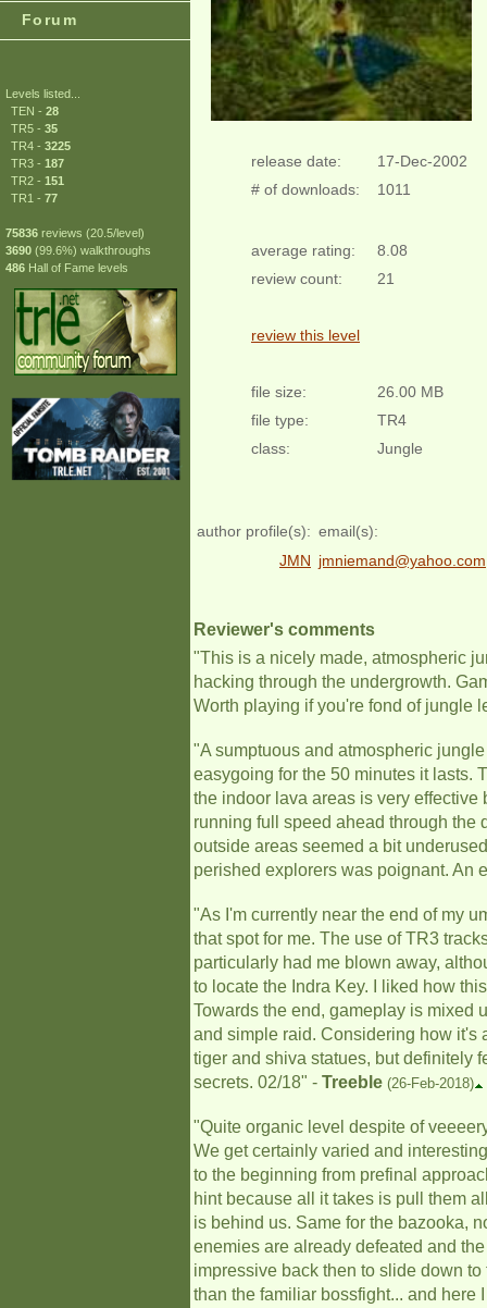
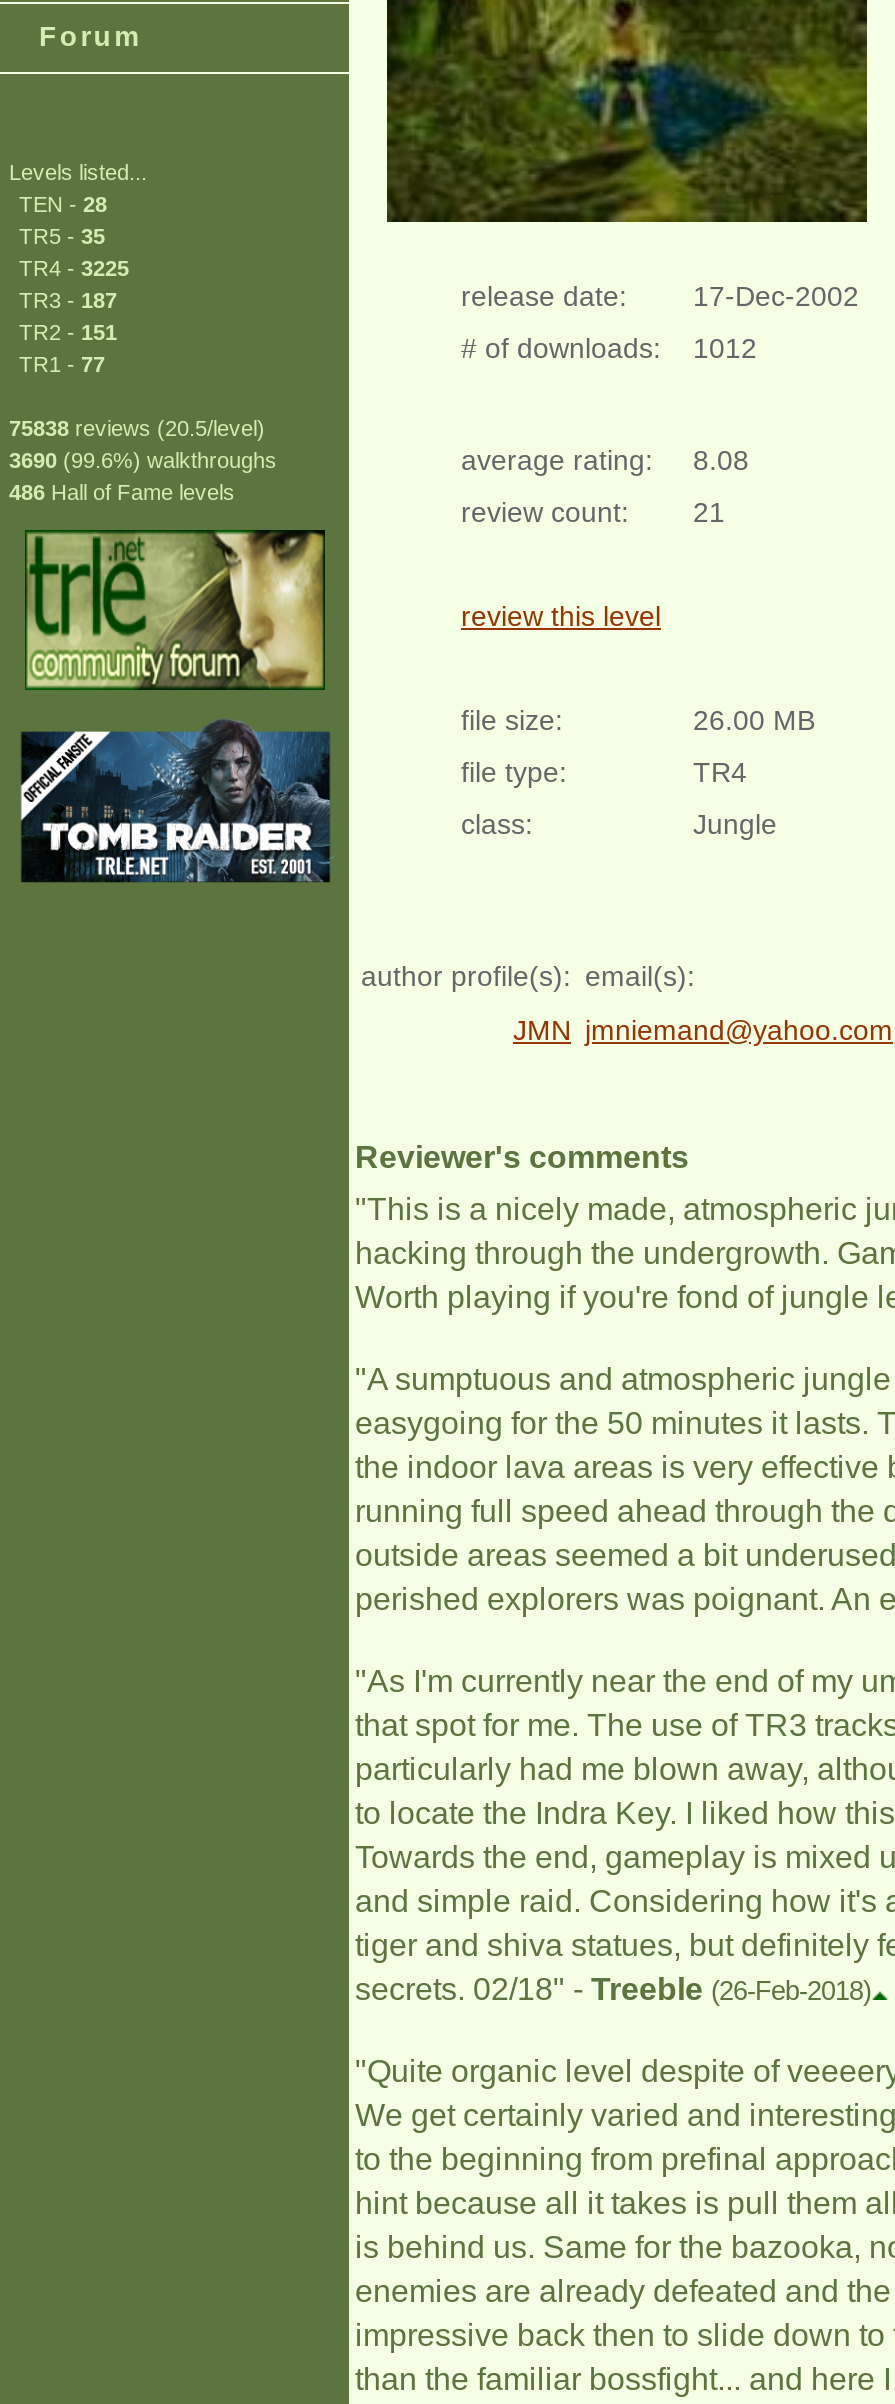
[251,181,411,198] # of downloads: 1011 -> [461,332,757,364] # of downloads: 1012
[5,226,145,239] 75836 reviews (20.5/level) -> [9,416,265,440] 75838 reviews (20.5/level)

